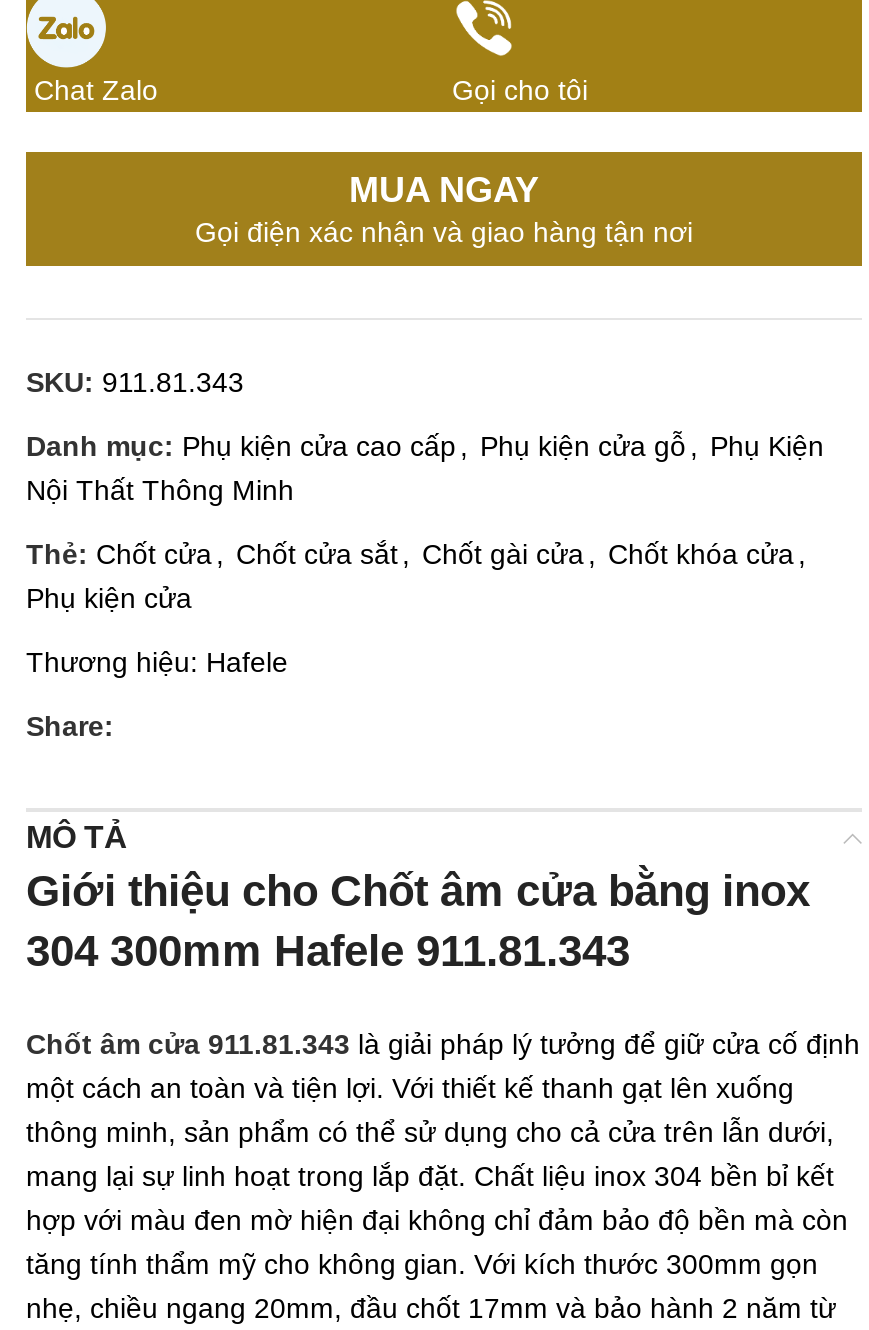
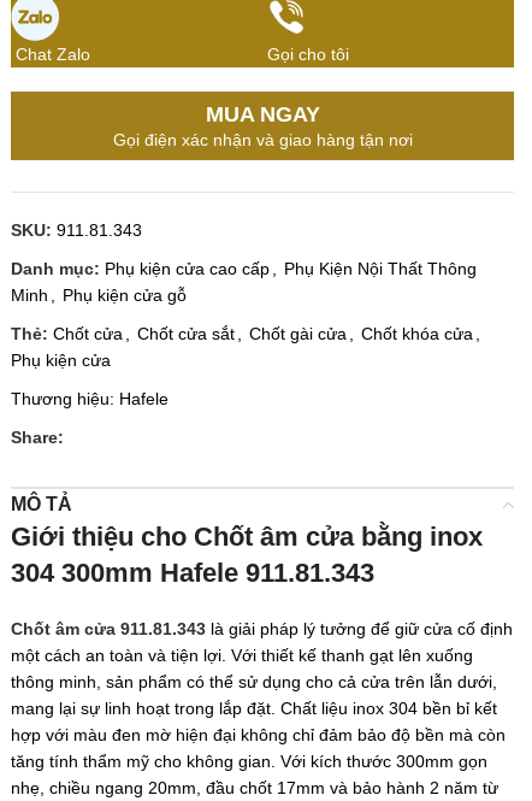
[26,429,824,505] Danh mục: Phụ kiện cửa cao cấp , Phụ kiện cửa gỗ , Phụ Kiện | Nội Thất Thông Minh -> [11,258,477,304] Danh mục: Phụ kiện cửa cao cấp , Phụ Kiện Nội Thất Thông | Minh , Phụ kiện cửa gỗ

